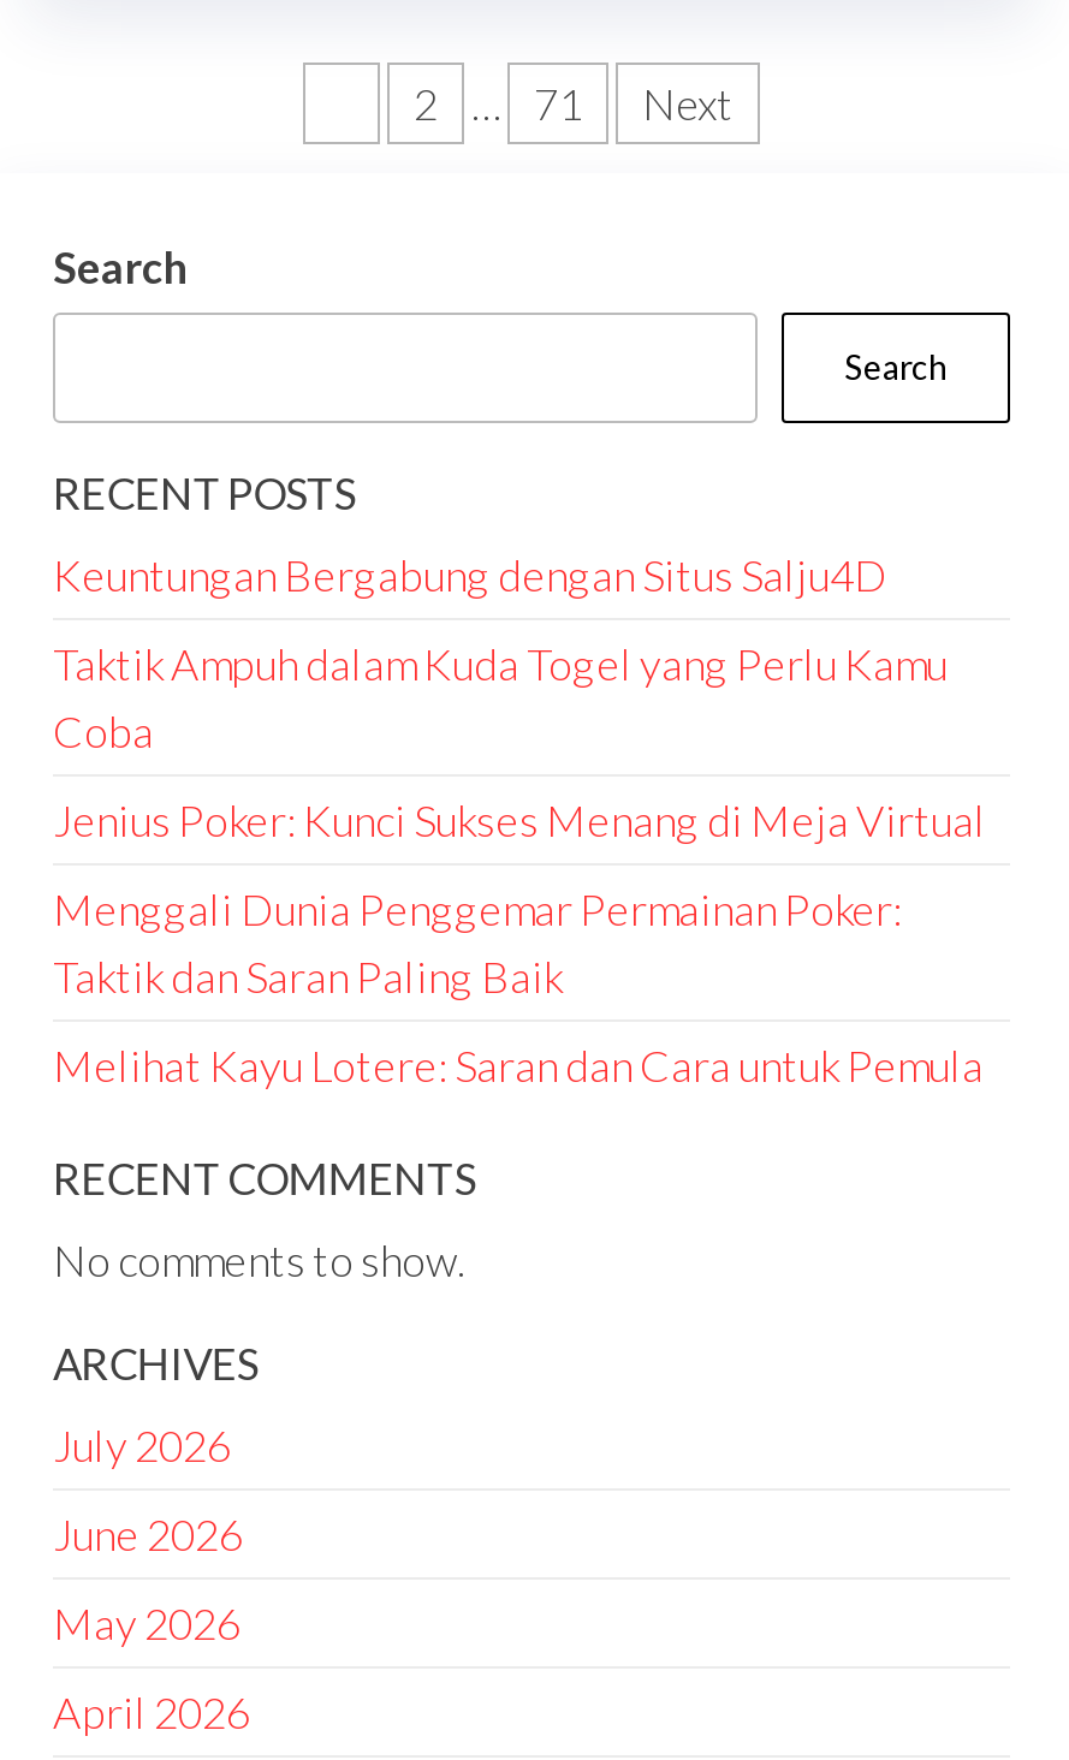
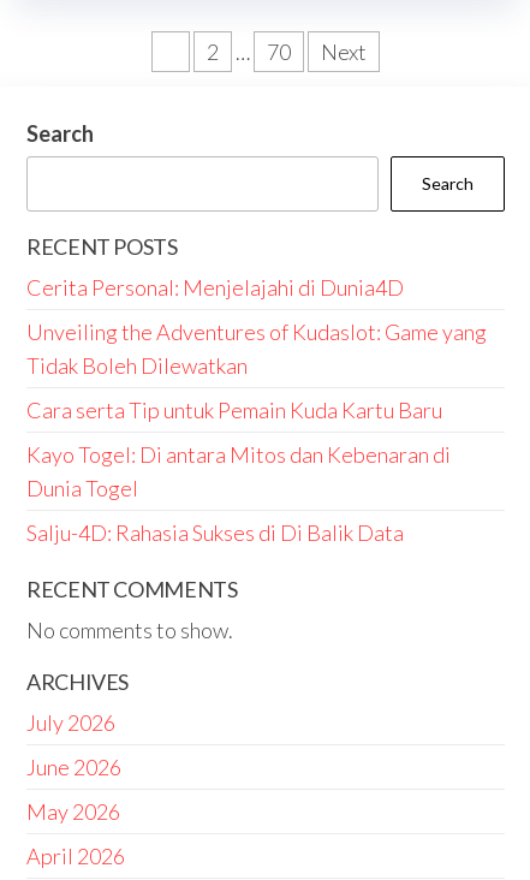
[534,77,582,130] 71 -> [267,38,291,65] 70
[53,548,887,601] Keuntungan Bergabung dengan Situs Salju4D -> [26,274,404,301] Cerita Personal: Menjelajahi di Dunia4D
[53,637,948,757] Taktik Ampuh dalam Kuda Togel yang Perlu Kamu | Coba -> [26,319,487,379] Unveiling the Adventures of Kudaslot: Game yang | Tidak Boleh Dilewatkan
[53,793,986,846] Jenius Poker: Kunci Sukses Menang di Meja Virtual -> [26,397,442,423] Cara serta Tip untuk Pemain Kuda Kartu Baru
[53,882,902,1003] Menggali Dunia Penggemar Permainan Poker: | Taktik dan Saran Paling Baik -> [26,441,451,501] Kayo Togel: Di antara Mitos dan Kebenaran di | Dunia Togel
[53,1039,984,1092] Melihat Kayu Lotere: Saran dan Cara untuk Pemula -> [26,519,404,546] Salju-4D: Rahasia Sukses di Di Balik Data

